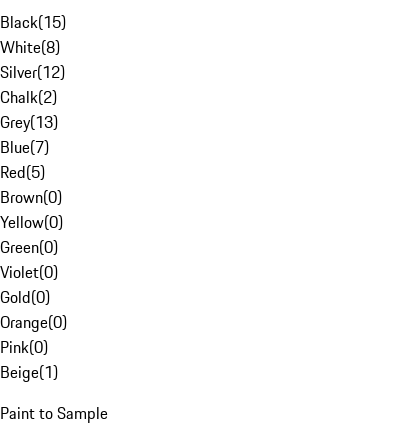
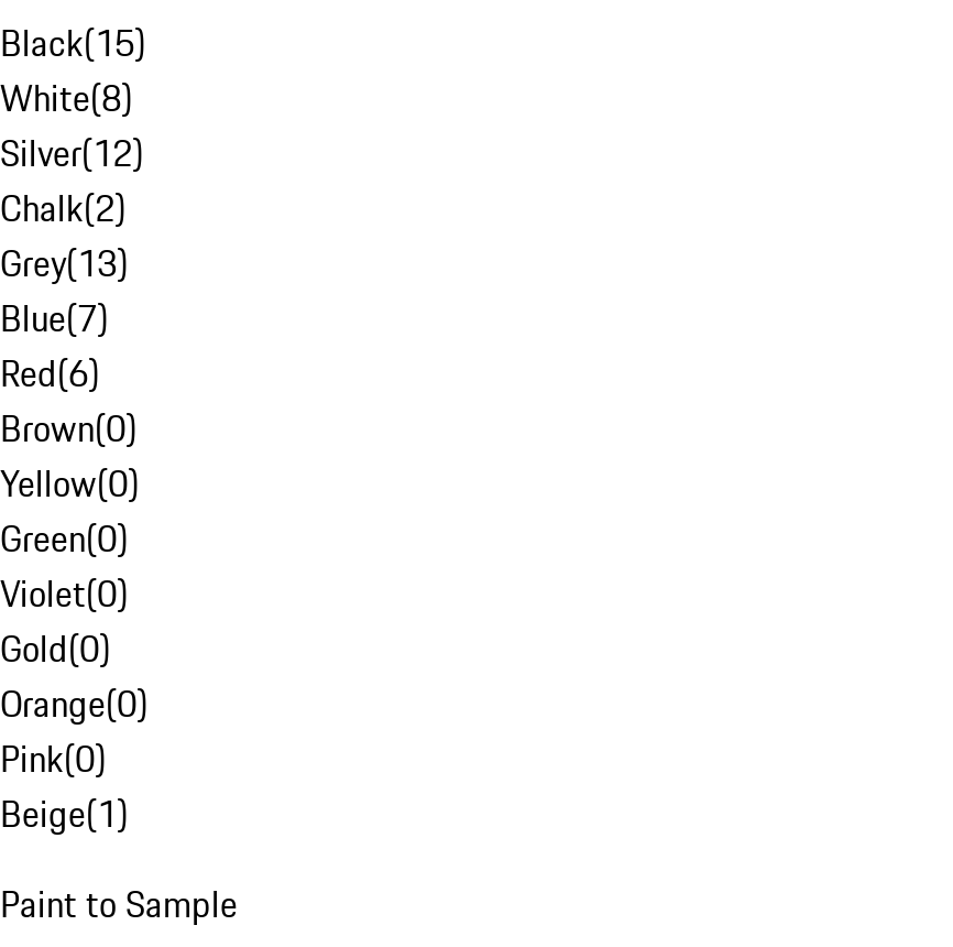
[0,160,45,184] Red(5) -> [0,347,99,400] Red(6)

